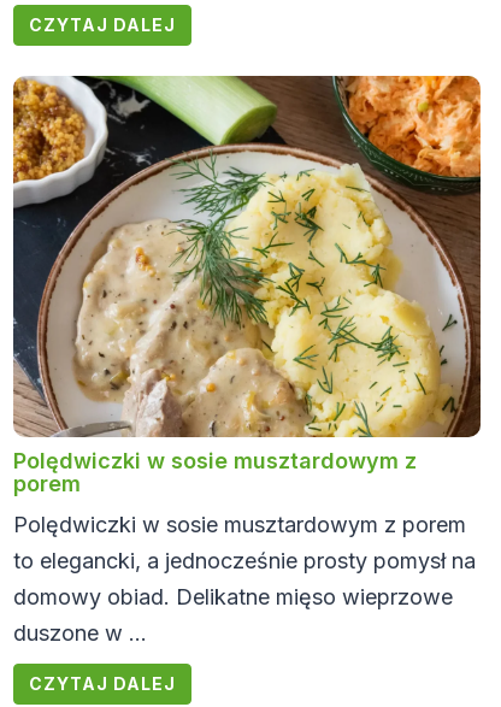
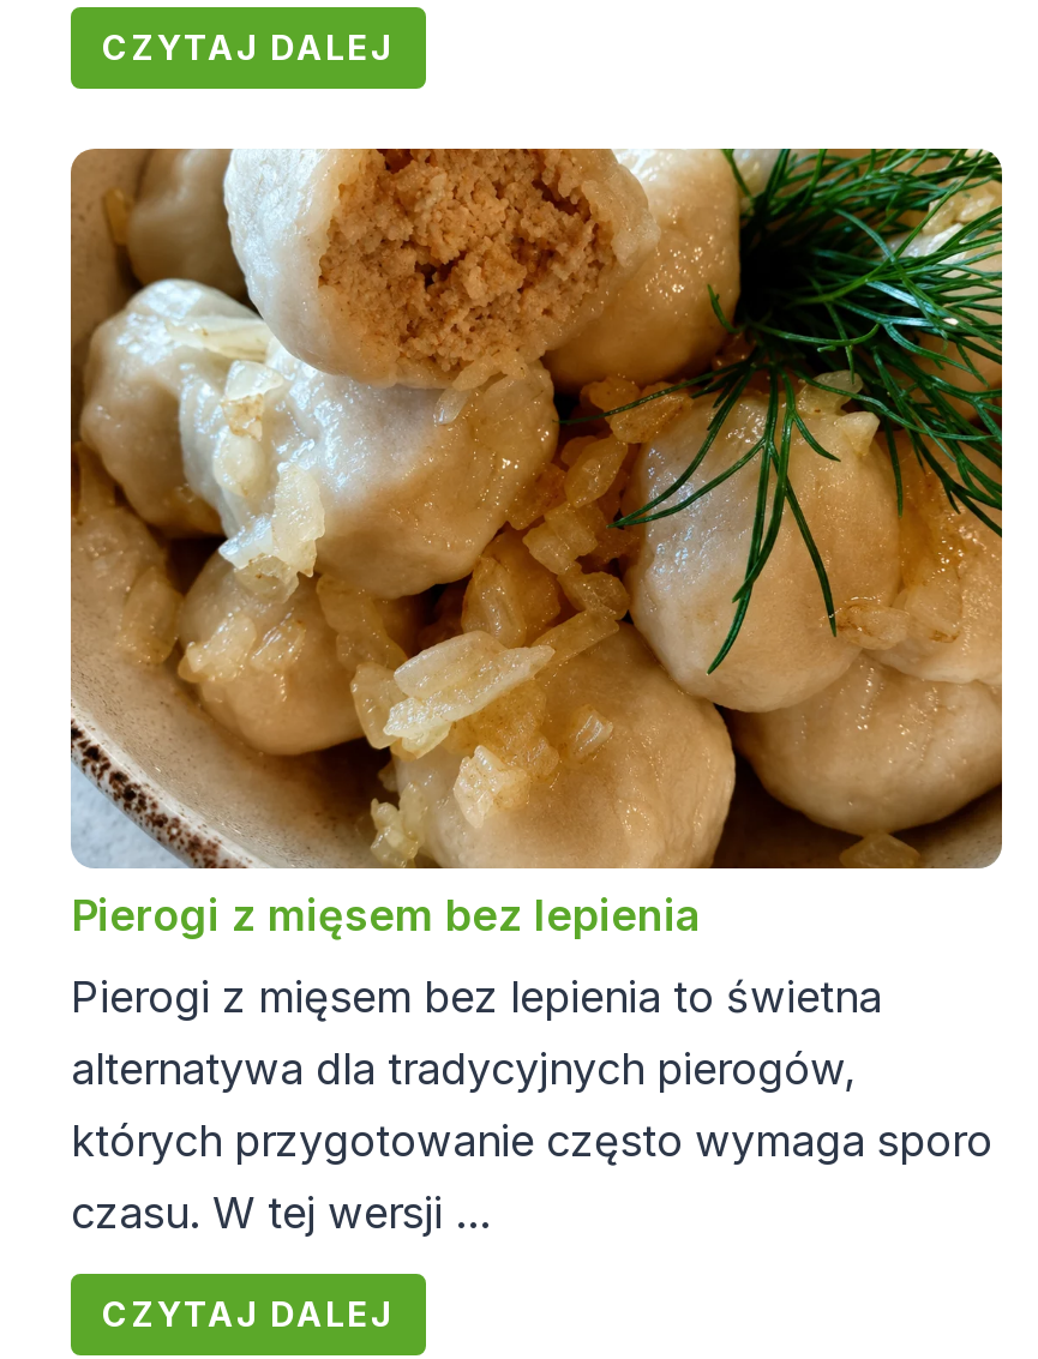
[12,75,482,497] [image] | Polędwiczki w sosie musztardowym z | porem -> [68,146,1004,941] [image] | Pierogi z mięsem bez lepienia
[13,512,476,646] Polędwiczki w sosie musztardowym z porem | to elegancki, a jednocześnie prosty pomysł na | domowy obiad. Delikatne mięso wieprzowe | duszone w ... -> [71,973,992,1239] Pierogi z mięsem bez lepienia to świetna | alternatywa dla tradycyjnych pierogów, | których przygotowanie często wymaga sporo | czasu. W tej wersji ...

